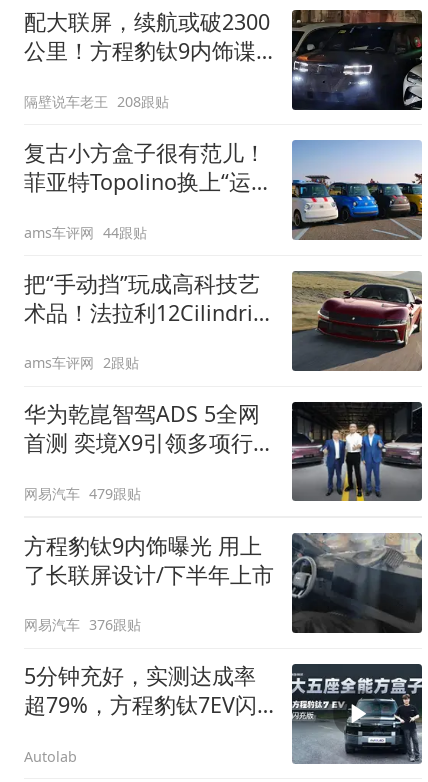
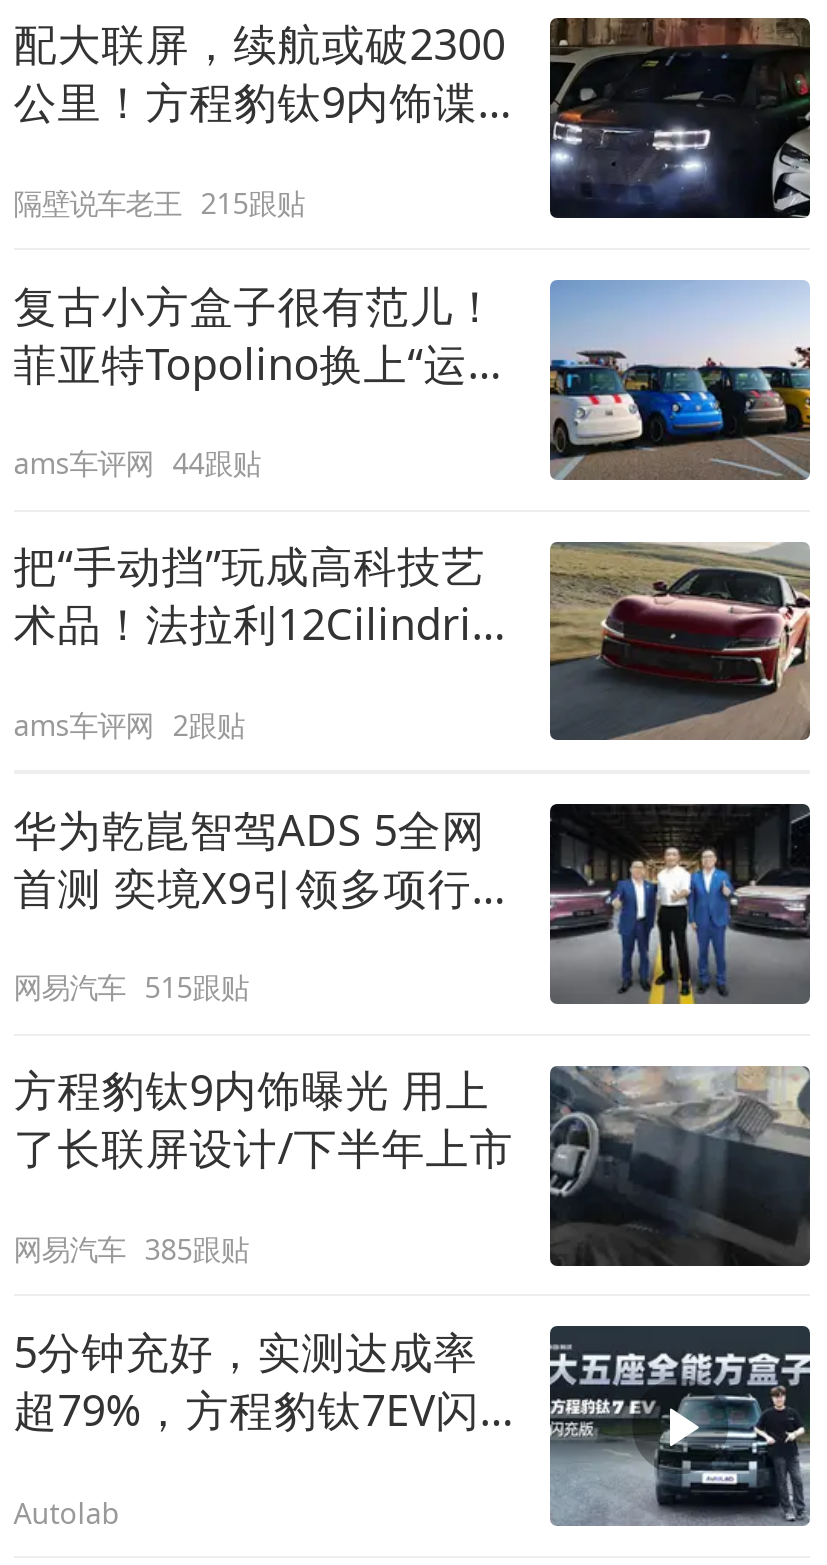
[24,92,169,111] 隔壁说车老王 208跟贴 -> [13,183,305,221] 隔壁说车老王 215跟贴
[24,484,141,503] 网易汽车 479跟贴 -> [13,968,249,1006] 网易汽车 515跟贴
[24,615,141,634] 网易汽车 376跟贴 -> [13,1230,249,1268] 网易汽车 385跟贴

